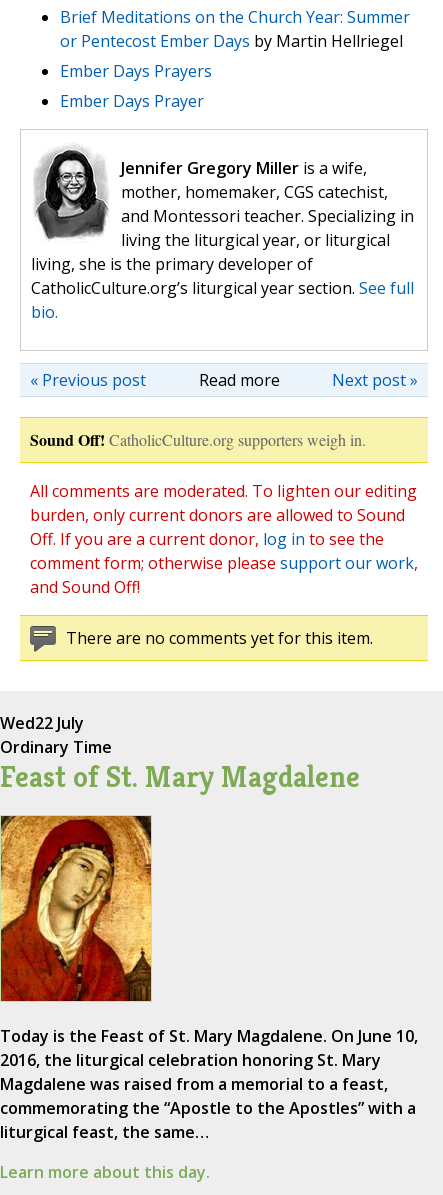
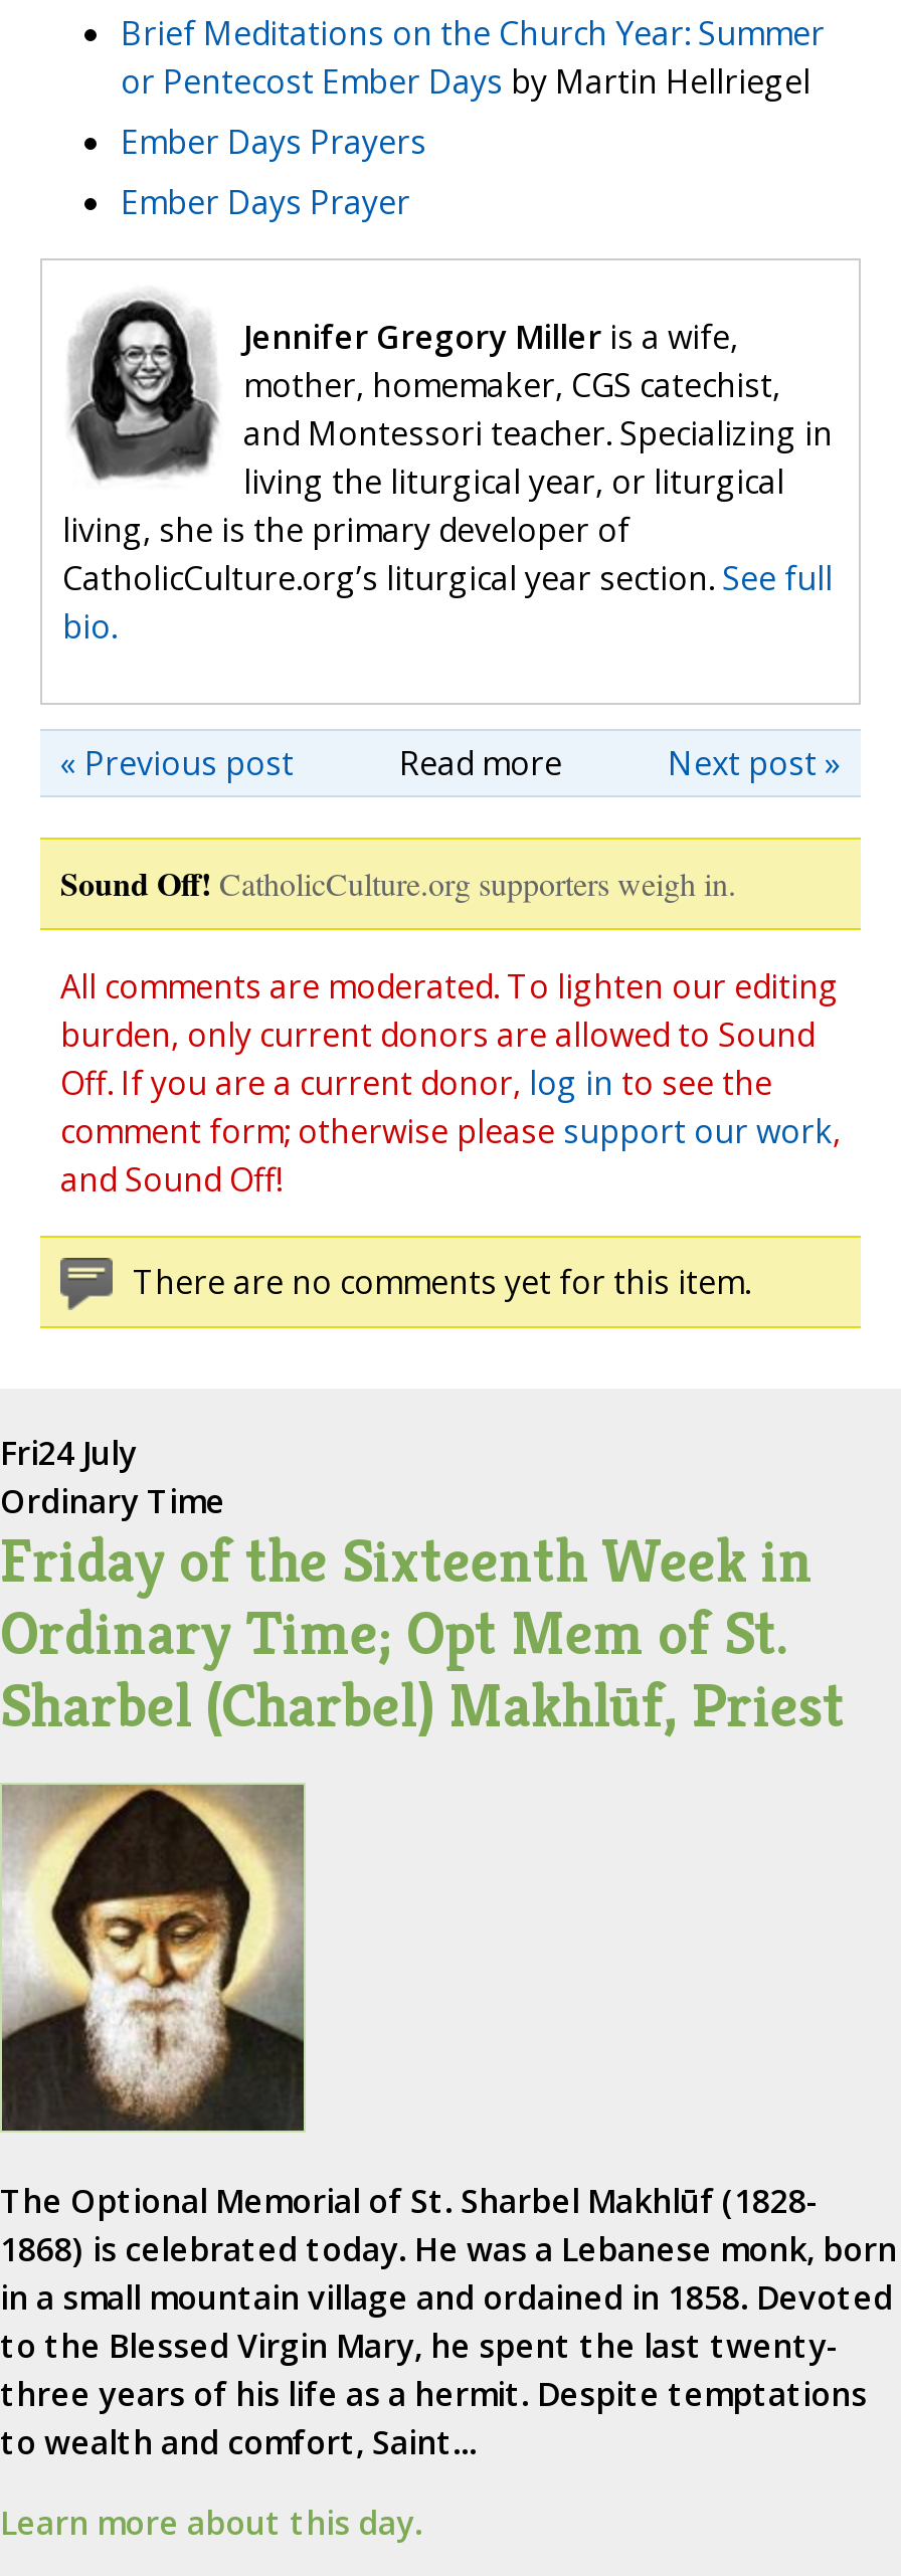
[0,712,84,734] Wed22 July -> [0,1431,137,1475] Fri24 July
[0,758,360,796] Feast of St. Mary Magdalene -> [0,1523,845,1745] Friday of the Sixteenth Week in | Ordinary Time; Opt Mem of St. | Sharbel (Charbel) Makhlūf, Priest
[3,876,152,994] [image] -> [6,1783,306,2046] [image]
[0,1025,418,1143] Today is the Feast of St. Mary Magdalene. On June 10, | 2016, the liturgical celebration honoring St. Mary | Magdalene was raised from a memorial to a feast, | commemorating the “Apostle to the Apostles” with a | liturgical feast, the same… -> [0,2179,897,2465] The Optional Memorial of St. Sharbel Makhlūf (1828- | 1868) is celebrated today. He was a Lebanese monk, born | in a small mountain village and ordained in 1858. Devoted | to the Blessed Virgin Mary, he spent the last twenty- | three years of his life as a hermit. Despite temptations | to wealth and comfort, Saint…

